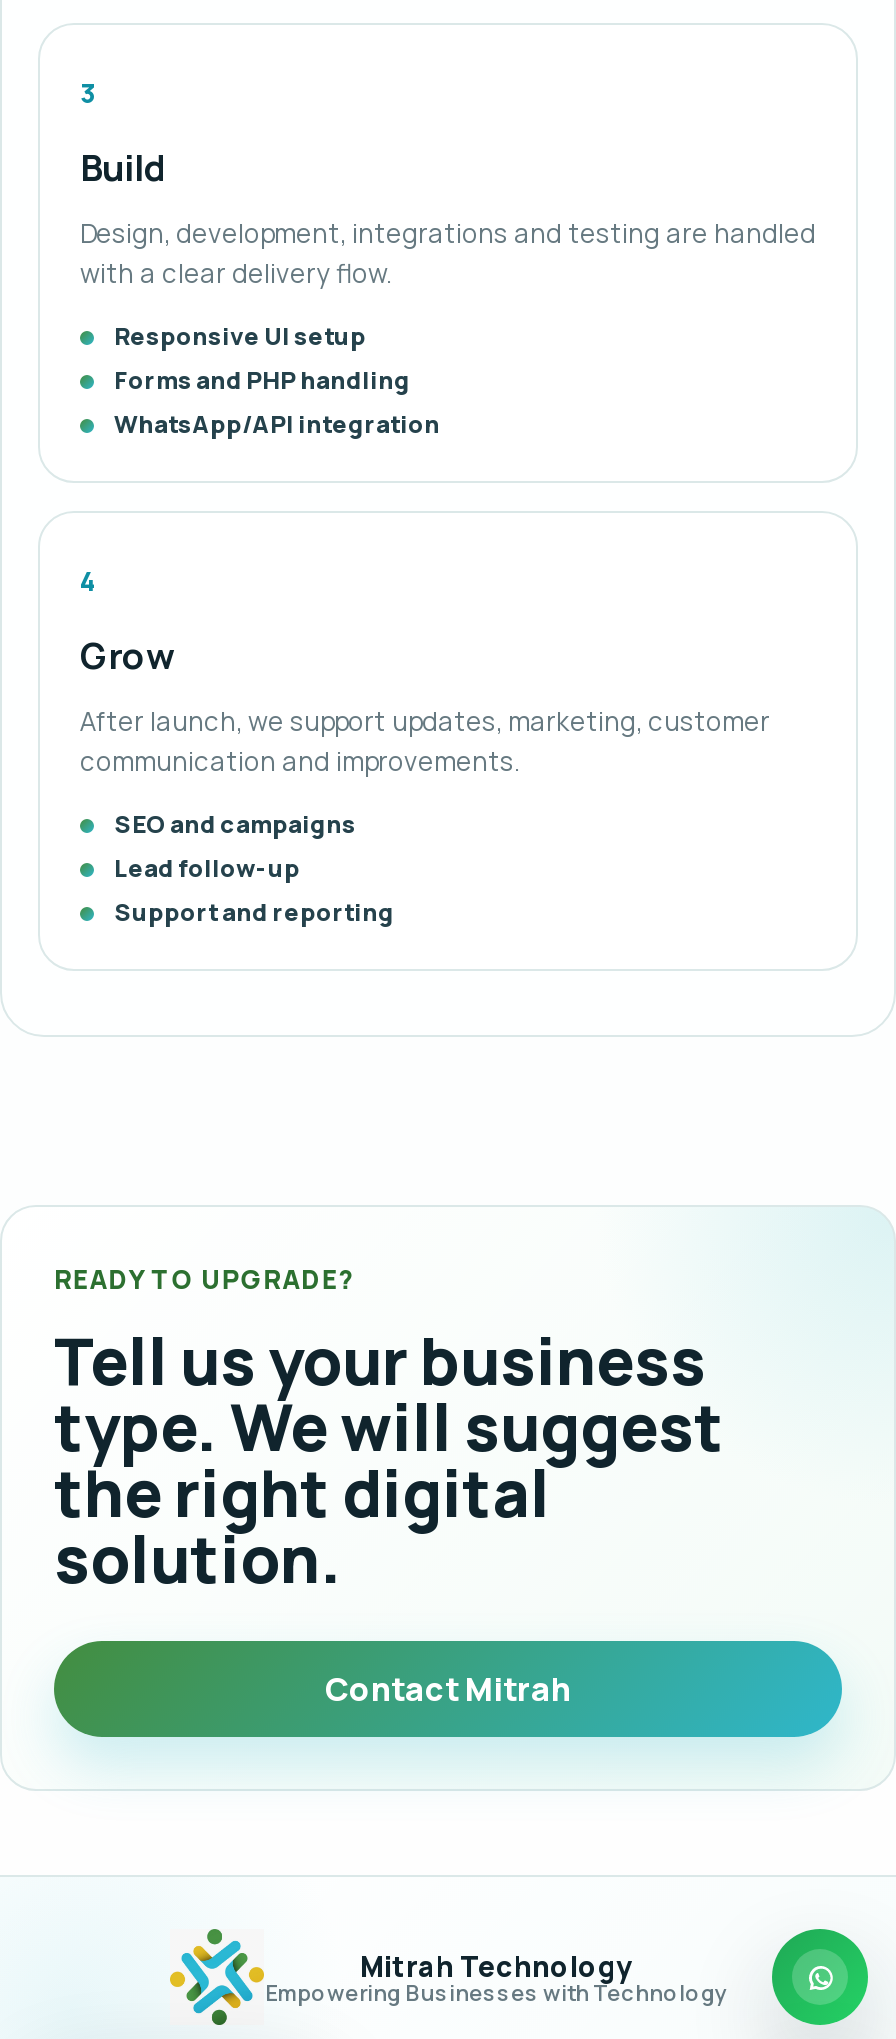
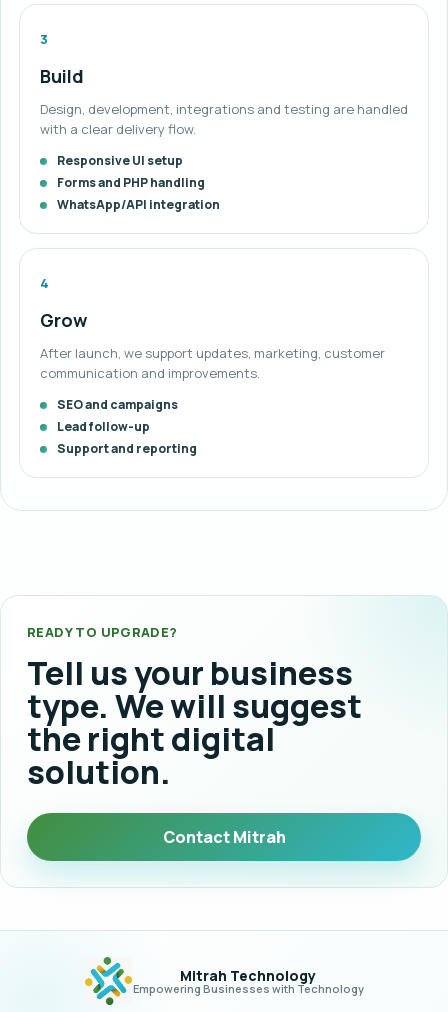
[770,1927,870,2029] [image] -> none

